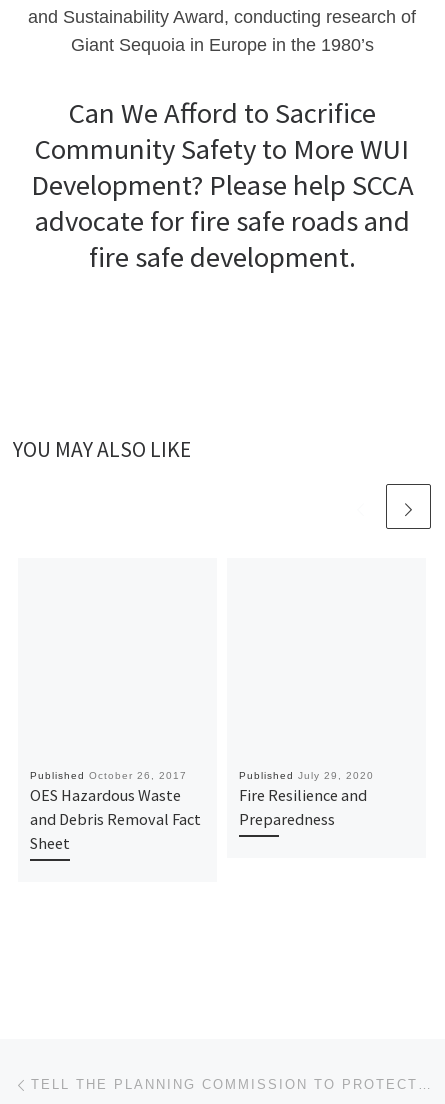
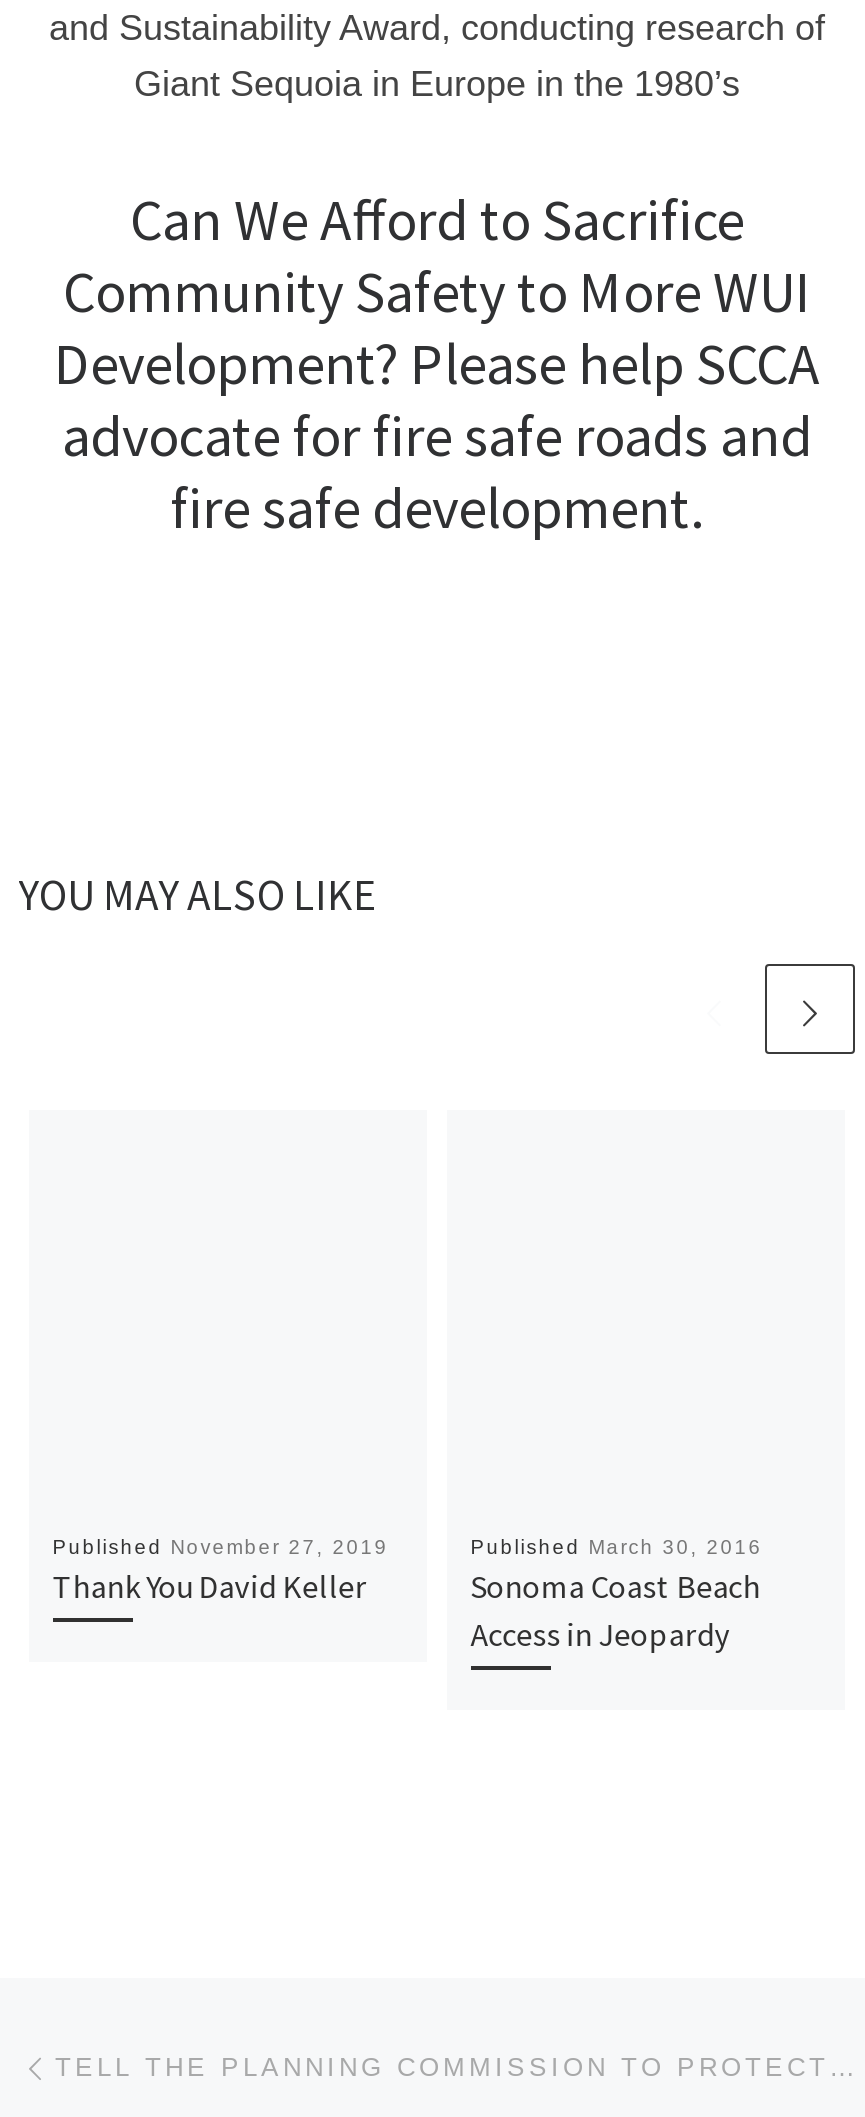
[30,770,201,853] Published October 26, 2017 | OES Hazardous Waste | and Debris Removal Fact | Sheet -> [52,1536,388,1606] Published November 27, 2019 | Thank You David Keller
[239,770,374,829] Published July 29, 2020 | Fire Resilience and | Preparedness -> [470,1536,762,1654] Published March 30, 2016 | Sonoma Coast Beach | Access in Jeopardy

